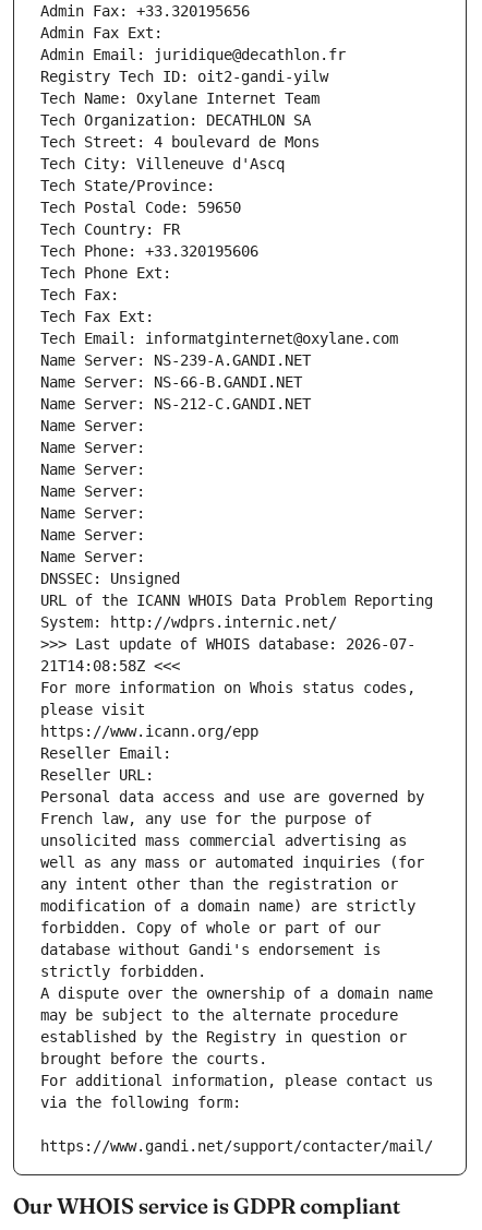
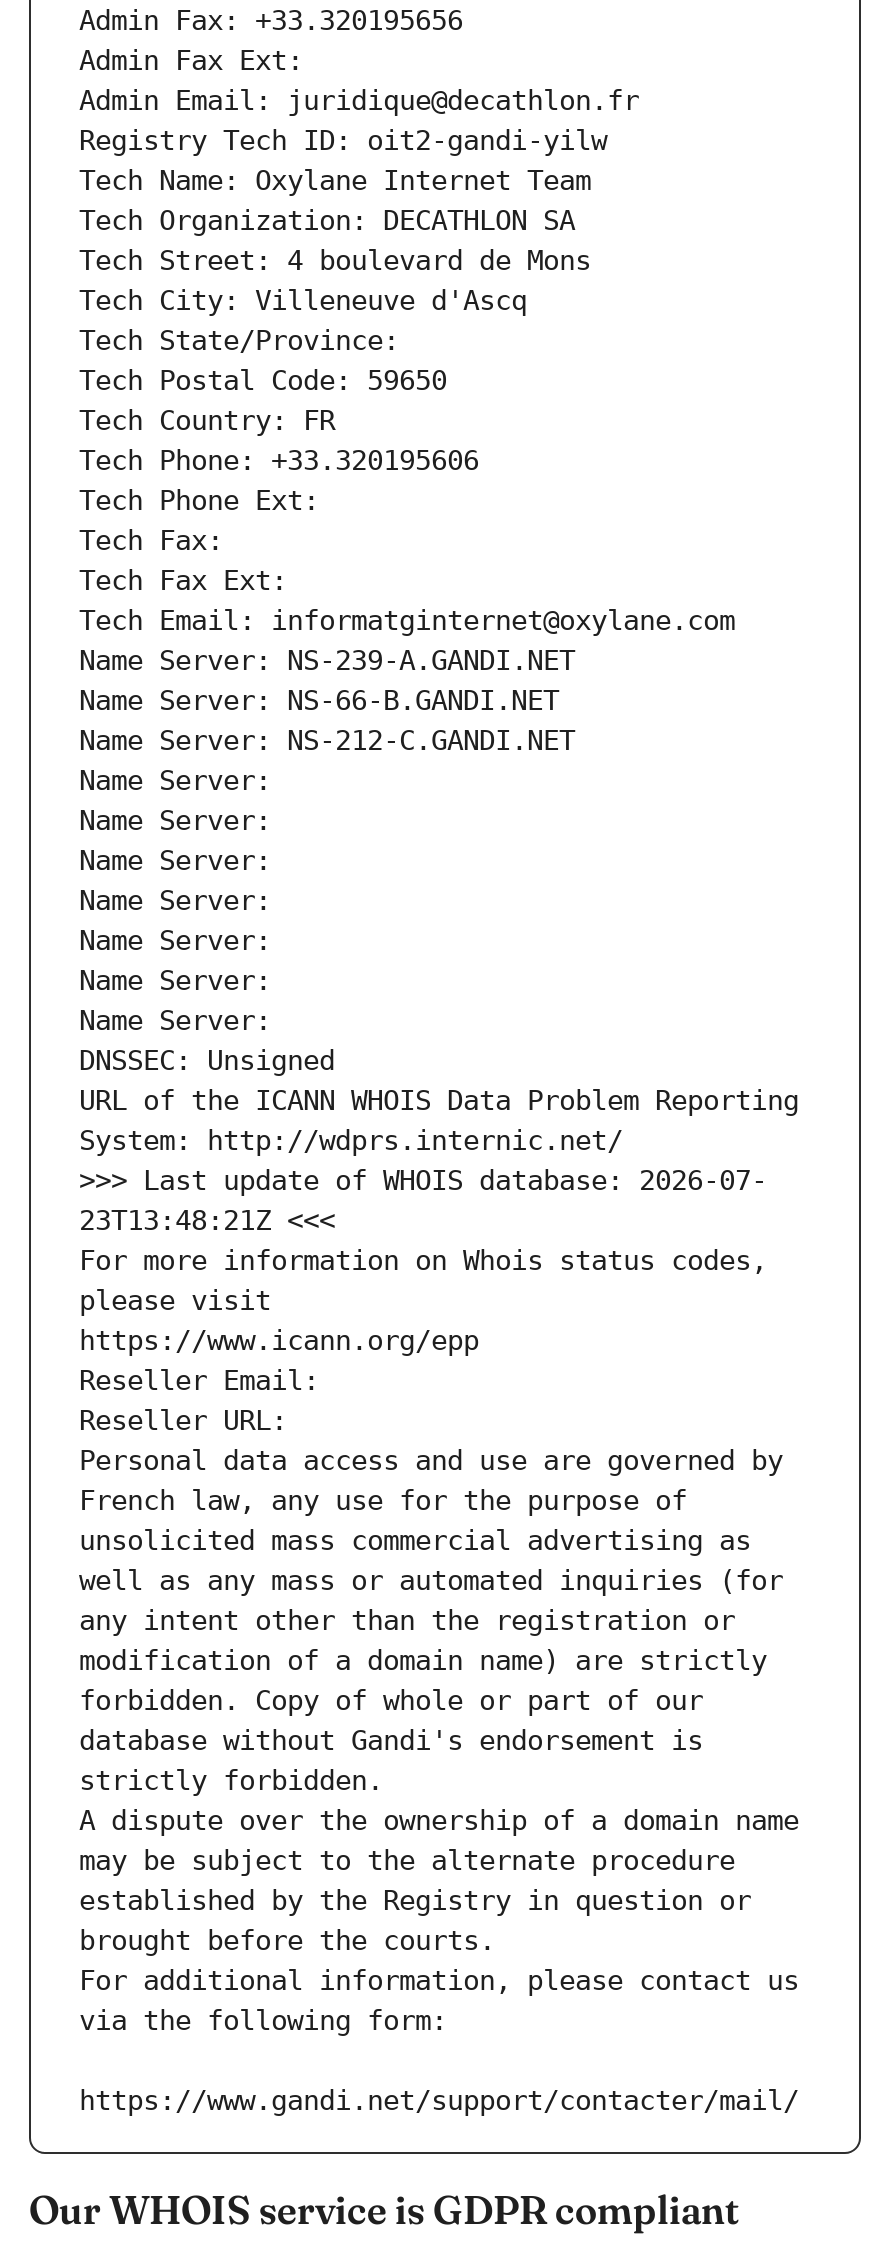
[40,657,180,675] 21T14:08:58Z <<< -> [79,1205,335,1237] 23T13:48:21Z <<<

